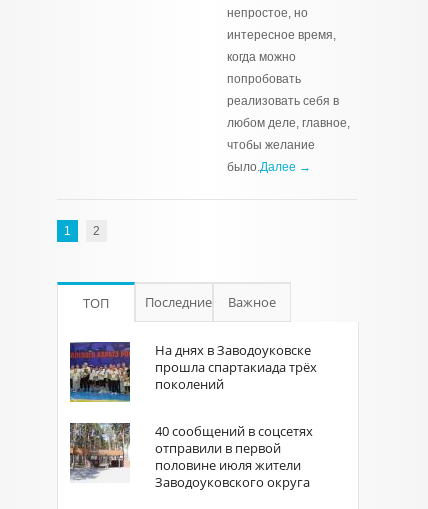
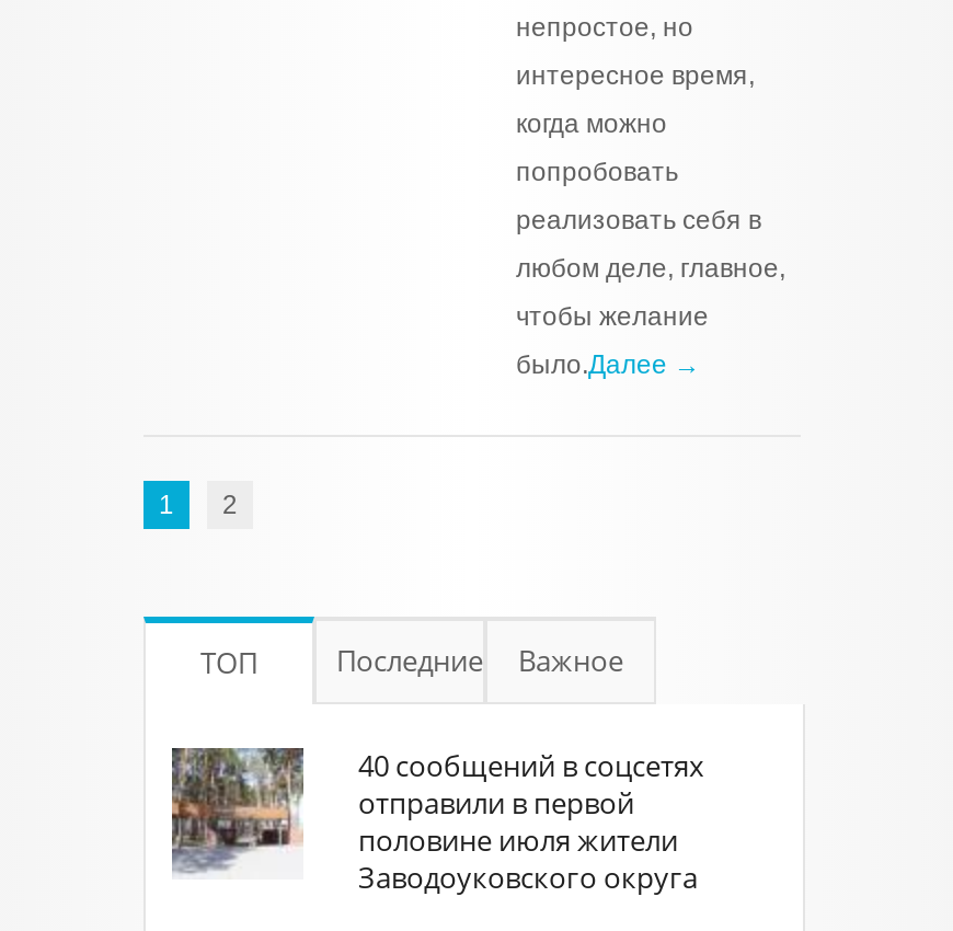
[69,341,317,403] [image] | На днях в Заводоуковске | прошла спартакиада трёх | поколений -> none

